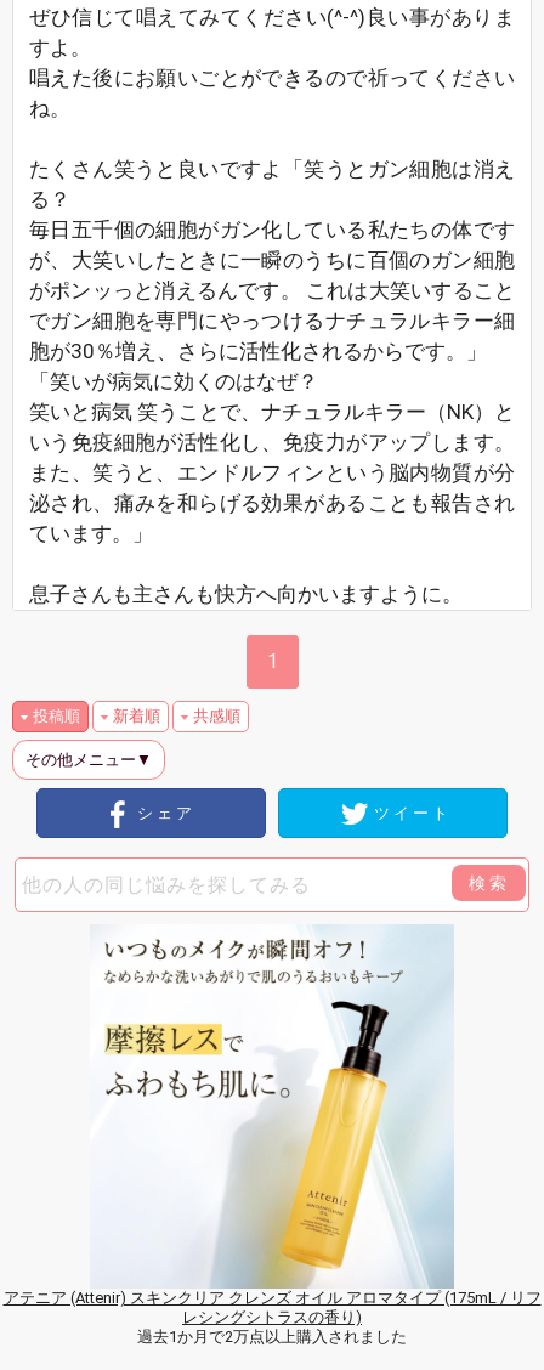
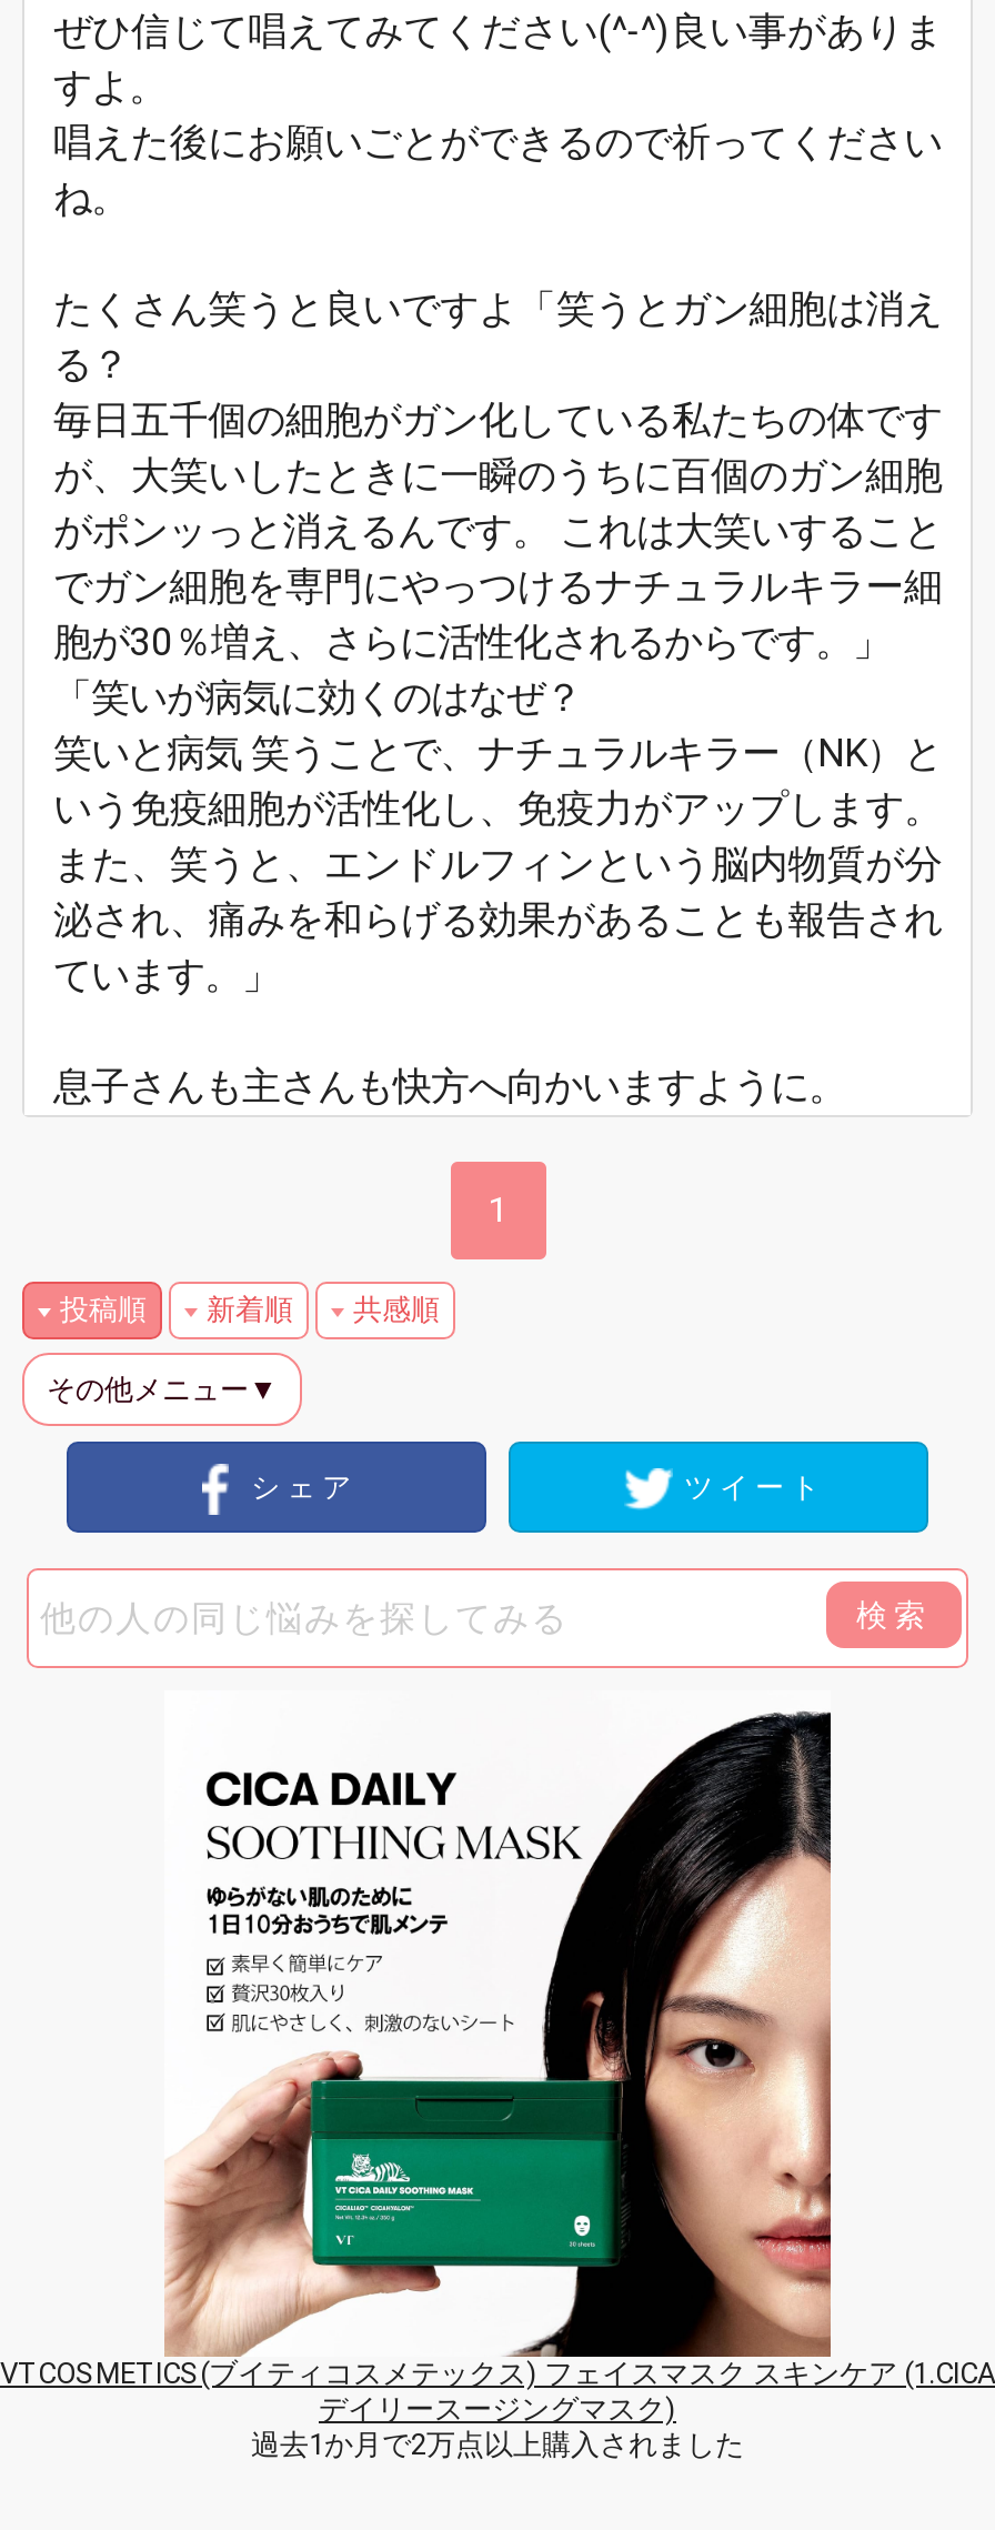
[3,925,541,1326] [image] | アテニア (Attenir) スキンクリア クレンズ オイル アロマタイプ (175mL / リフ | レシングシトラスの香り) -> [0,1695,995,2426] [image] | VTCOSMETICS(ブイティコスメテックス) フェイスマスク スキンケア (1.CICA | デイリースージングマスク)

